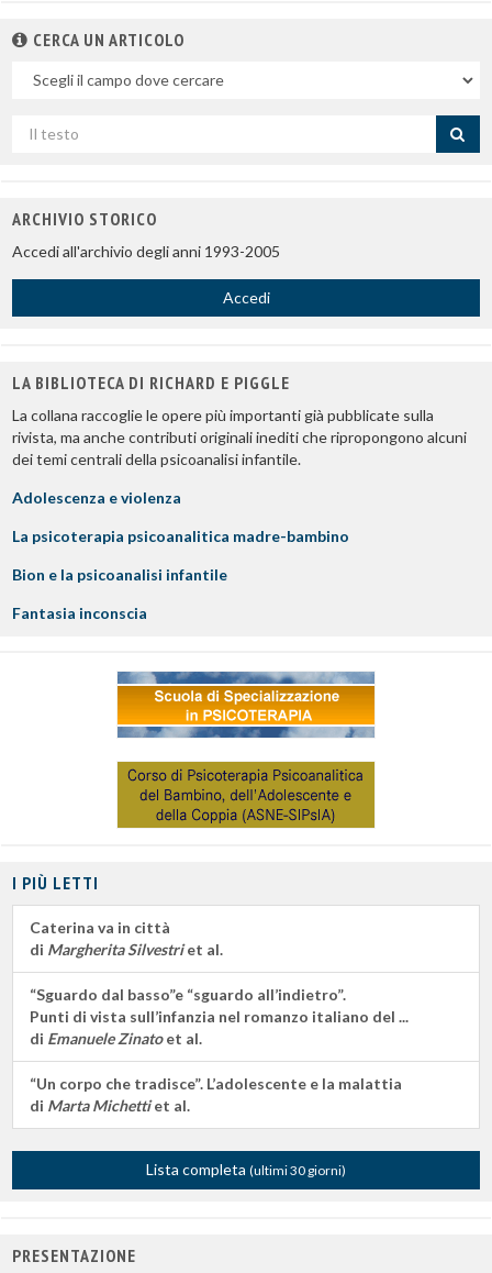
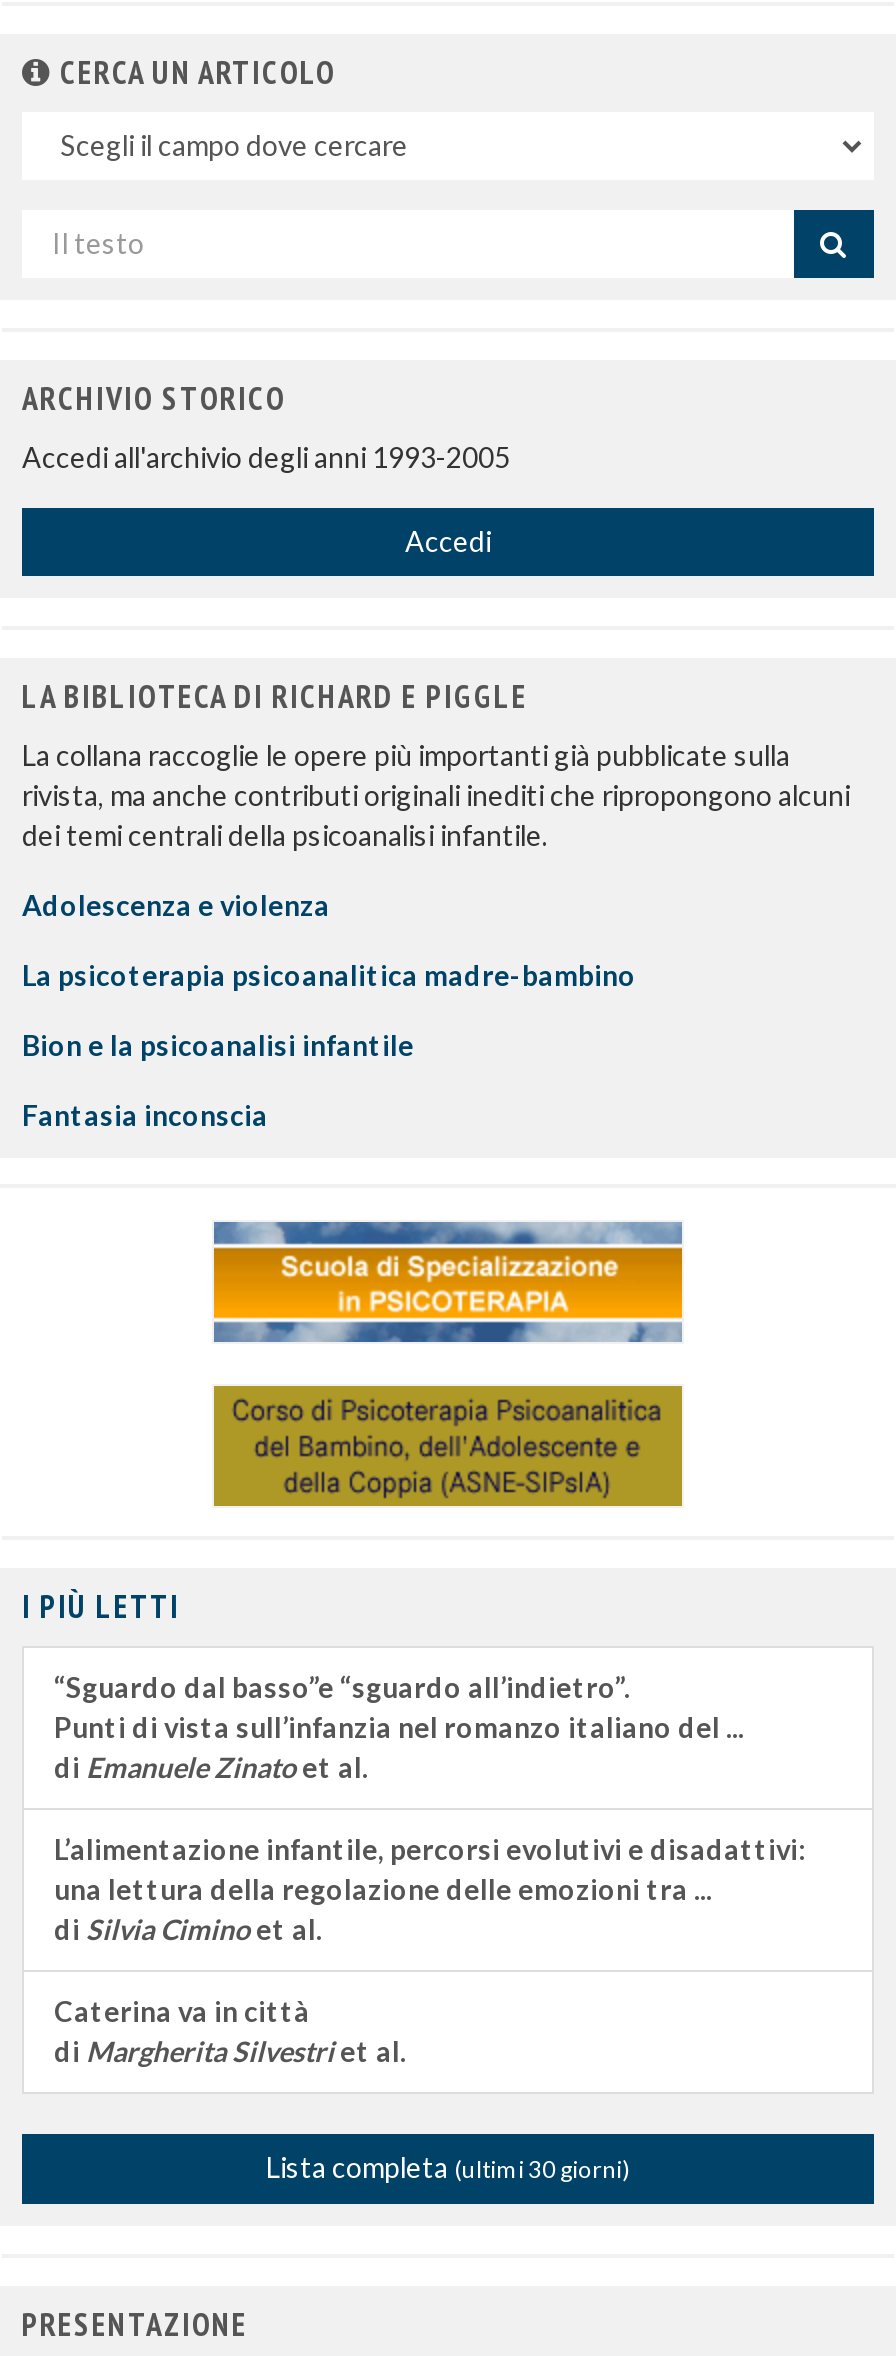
moved [30,917,223,958] -> [54,1993,406,2067]: Caterina va in città | di Margherita Silvestriet al.
moved [30,985,409,1047] -> [54,1669,744,1783]: “Sguardo dal basso”e “sguardo all’indietro”. | Punti di vista sull’infanzia nel romanzo italiano del ... | di Emanuele Zinato et al.
[30,1074,402,1114] “Un corpo che tradisce”. L’adolescente e la malattia | di Marta Michetti et al. -> [54,1831,806,1945] L’alimentazione infantile, percorsi evolutivi e disadattivi: | una lettura della regolazione delle emozioni tra ... | di Silvia Cimino et al.

